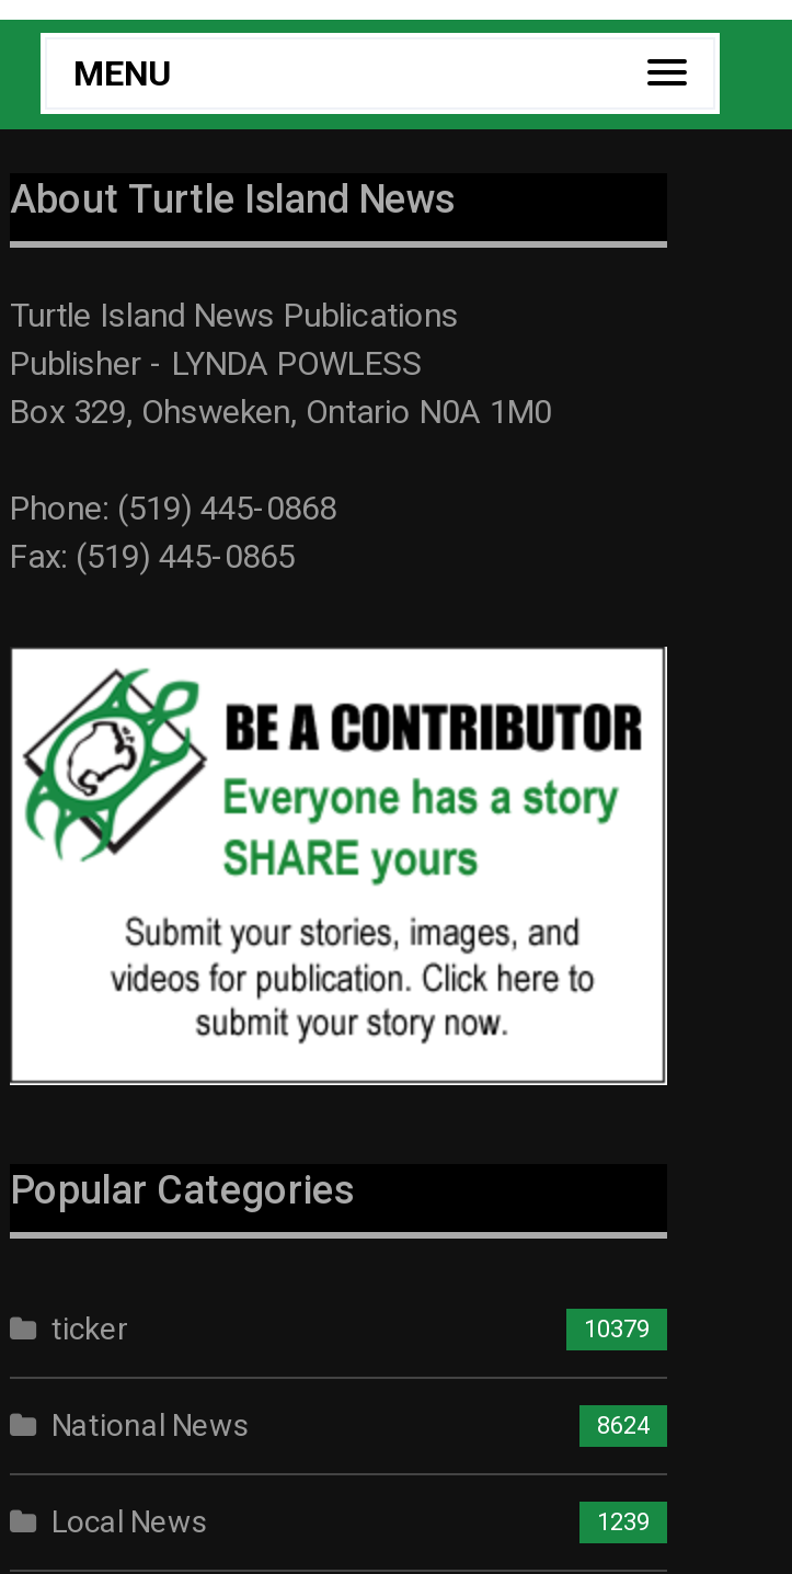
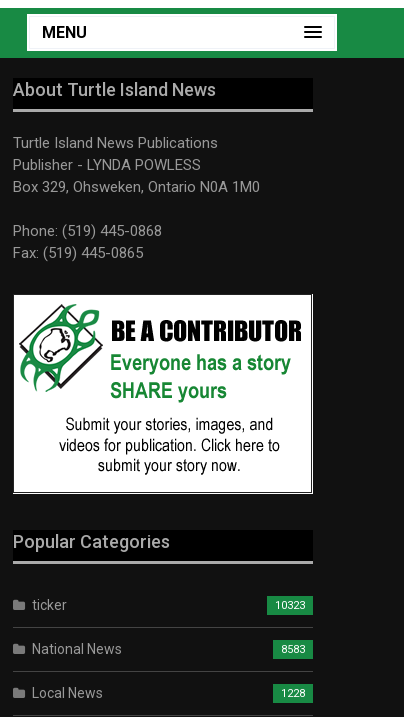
[584,1315,650,1344] 10379 -> [275,599,305,612] 10323
[597,1412,650,1440] 8624 -> [281,643,305,656] 8583
[597,1508,650,1537] 1239 -> [281,687,305,700] 1228

